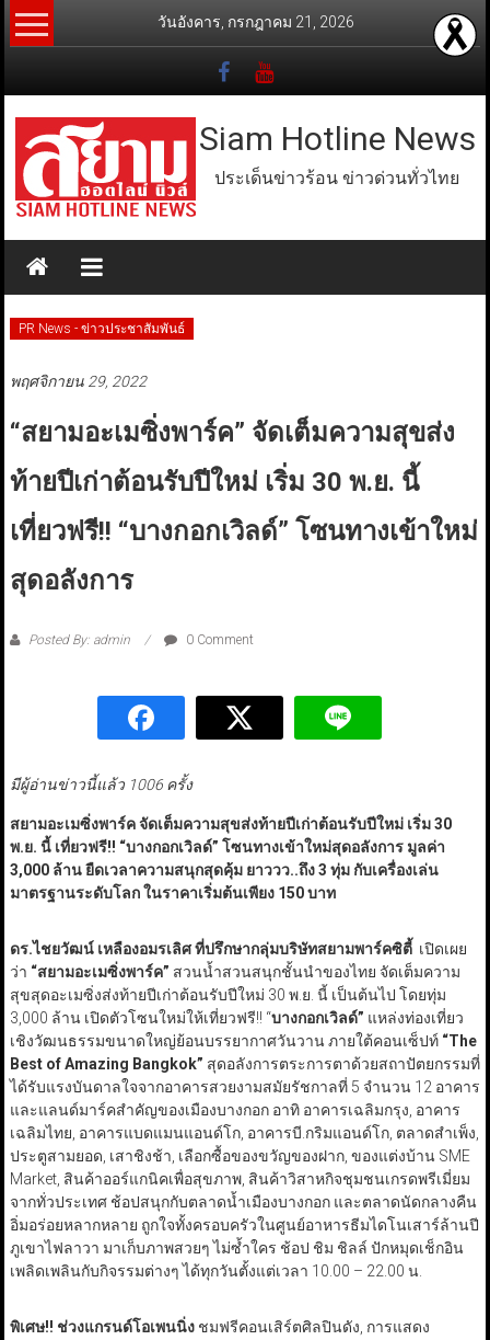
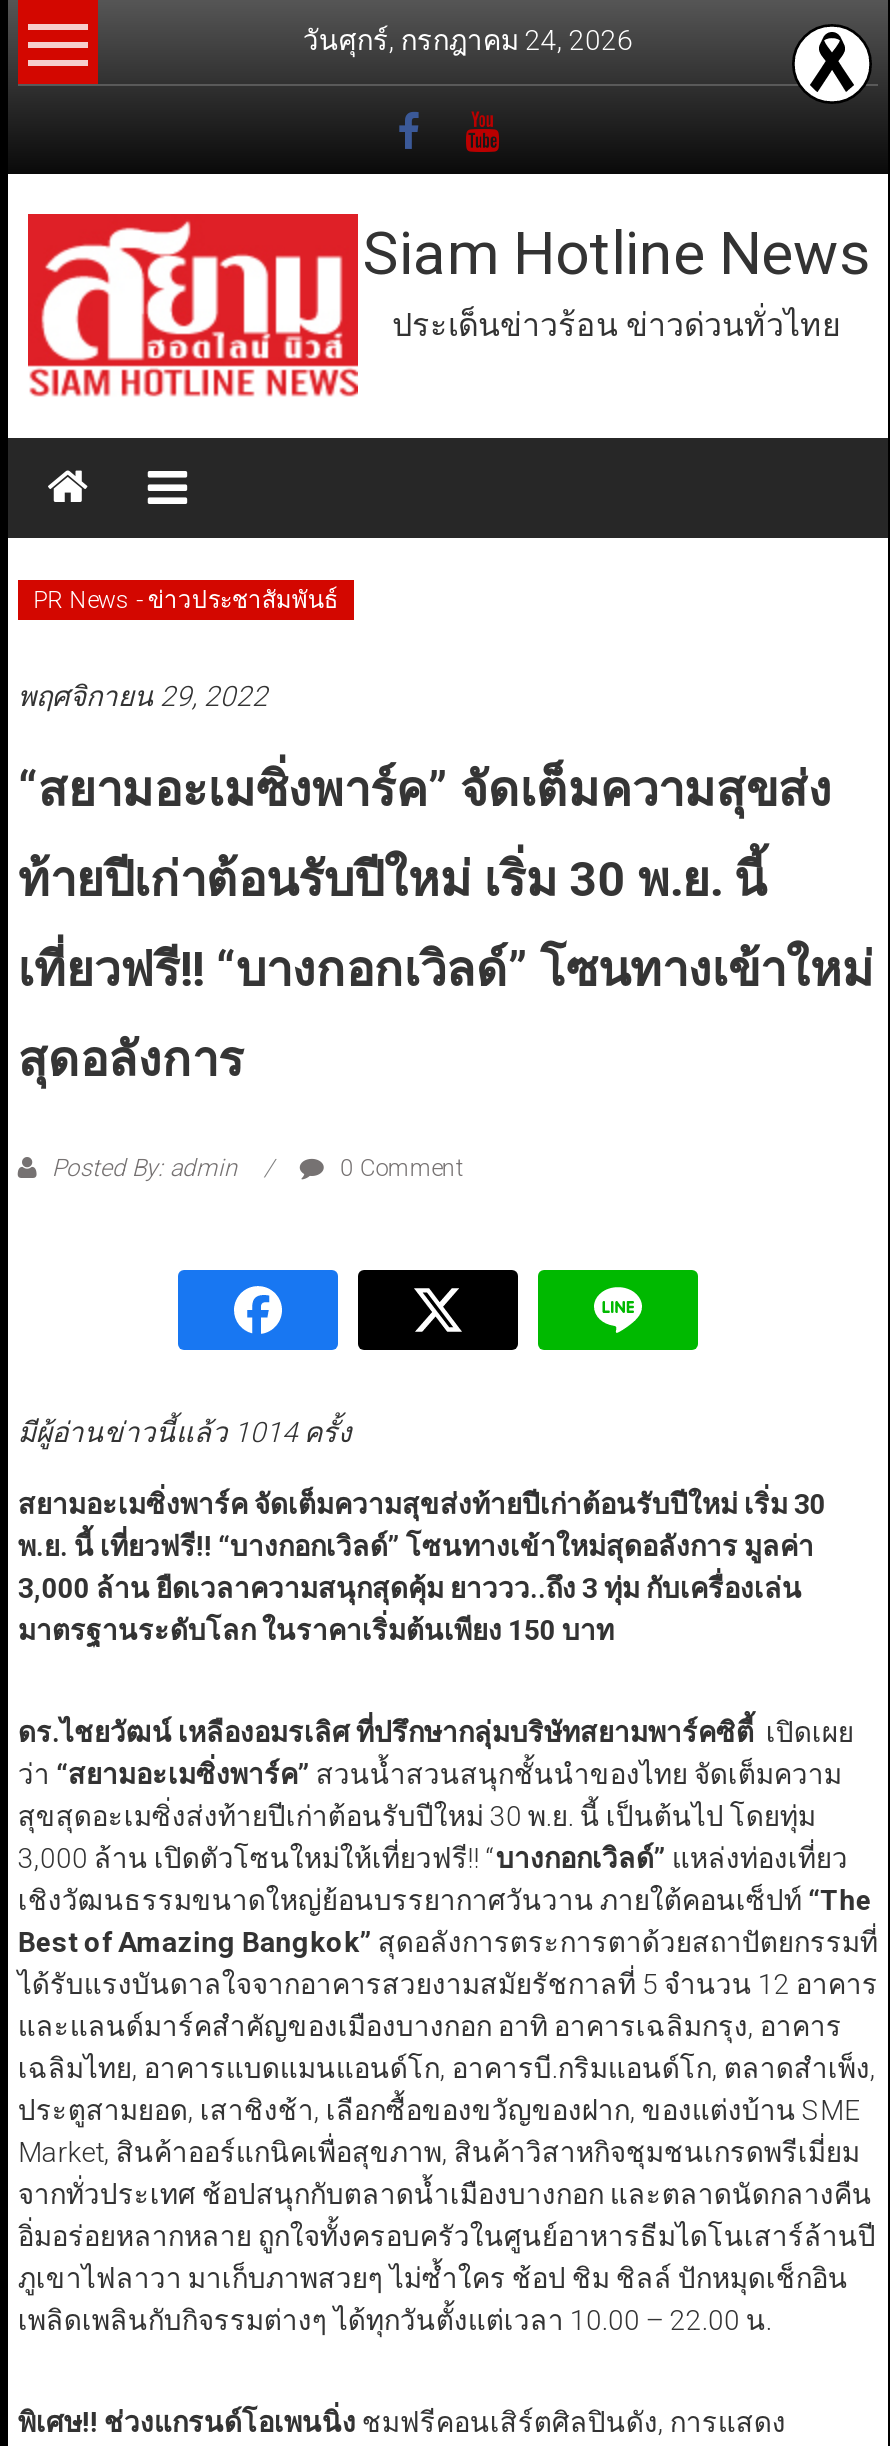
[157,13,354,31] วันอังคาร, กรกฎาคม 21, 2026 -> [303,24,633,56] วันศุกร์, กรกฎาคม 24, 2026
[10,776,192,794] มีผู้อ่านข่าวนี้แล้ว 1006 ครั้ง -> [18,1417,352,1449] มีผู้อ่านข่าวนี้แล้ว 1014 ครั้ง

